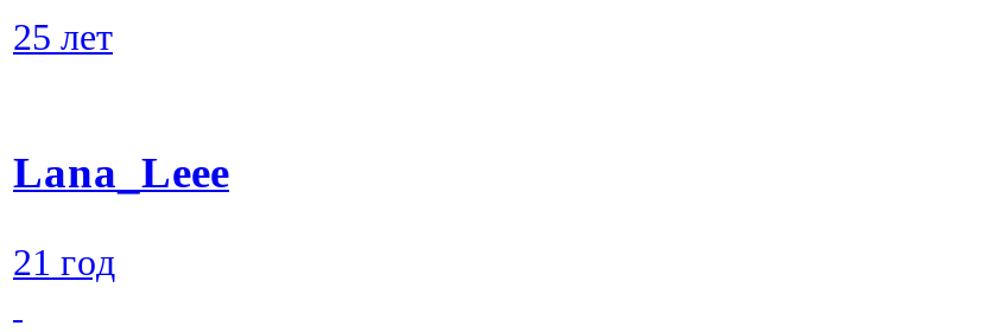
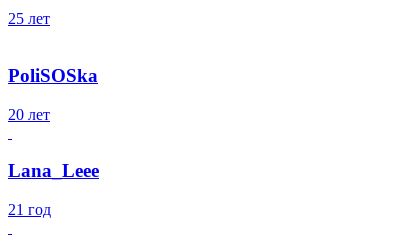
none -> [8,65,98,123] PoliSOSka | 20 лет

